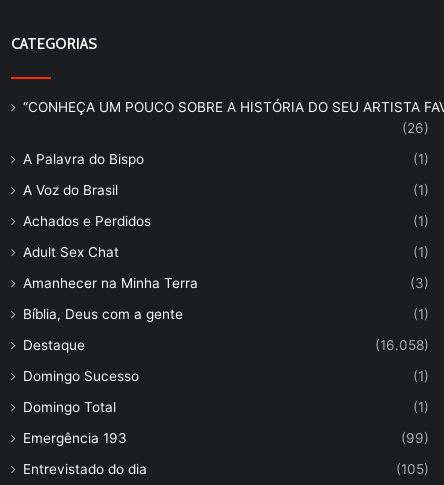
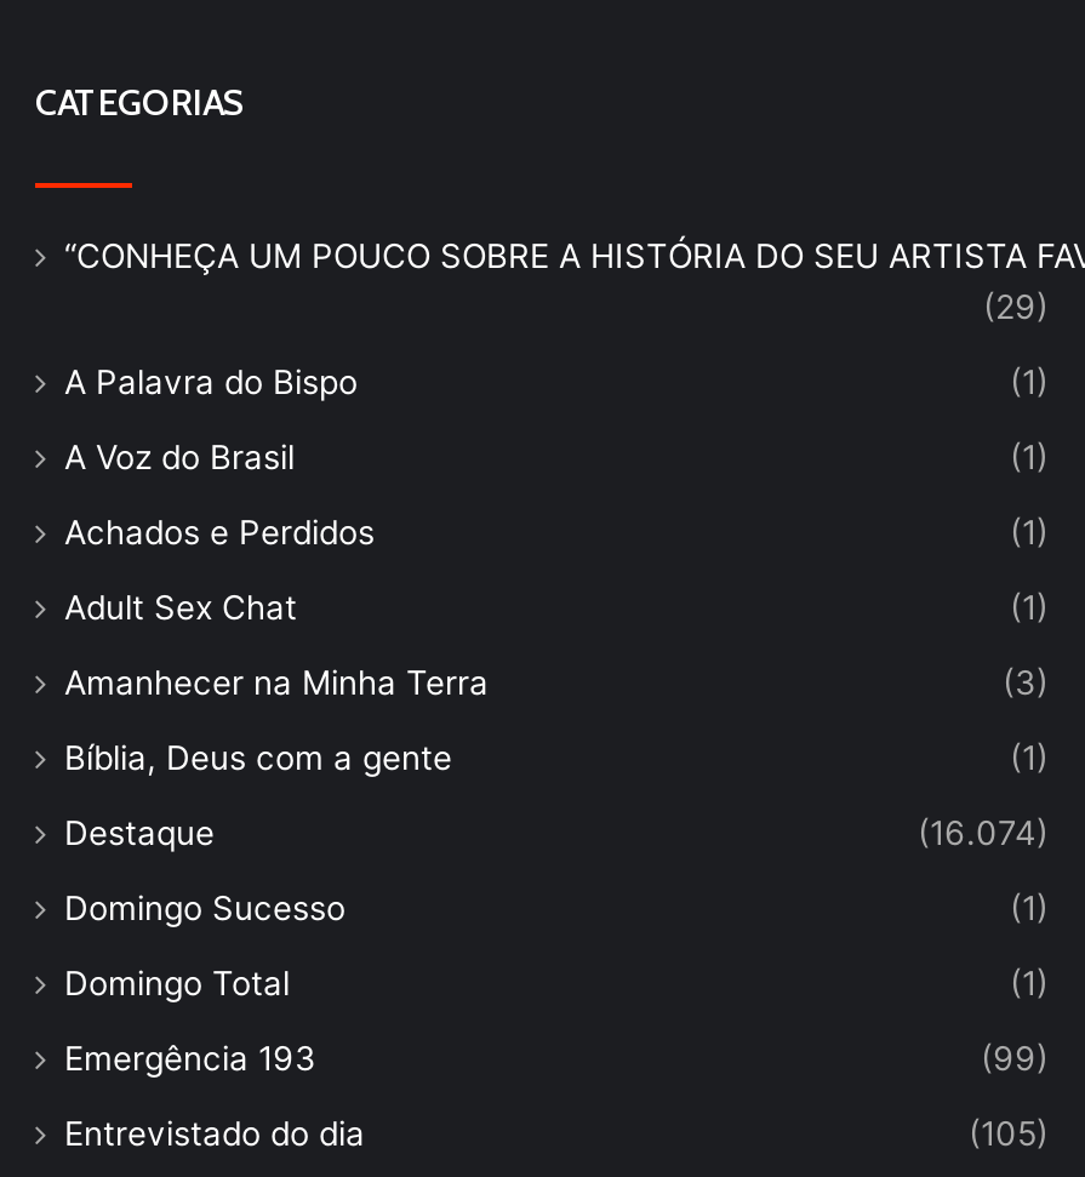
[402,119,429,135] (26) -> [983,288,1049,327] (29)
[375,336,429,352] (16.058) -> [918,815,1049,853] (16.074)

